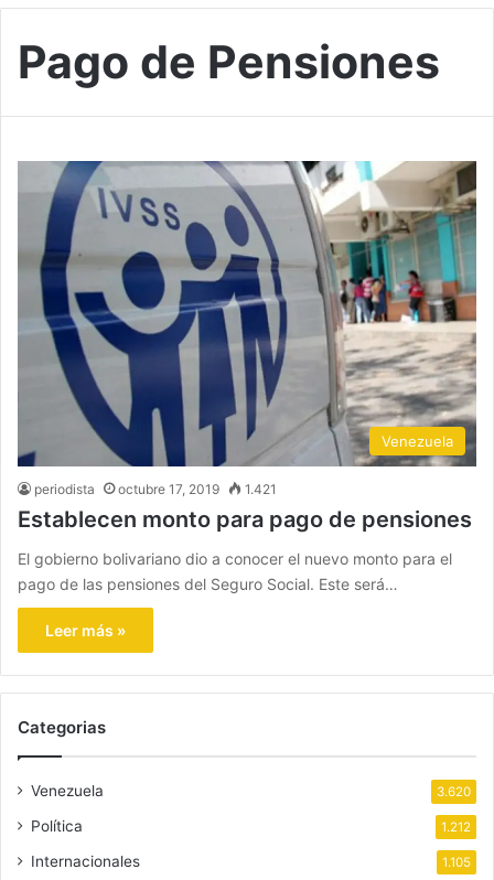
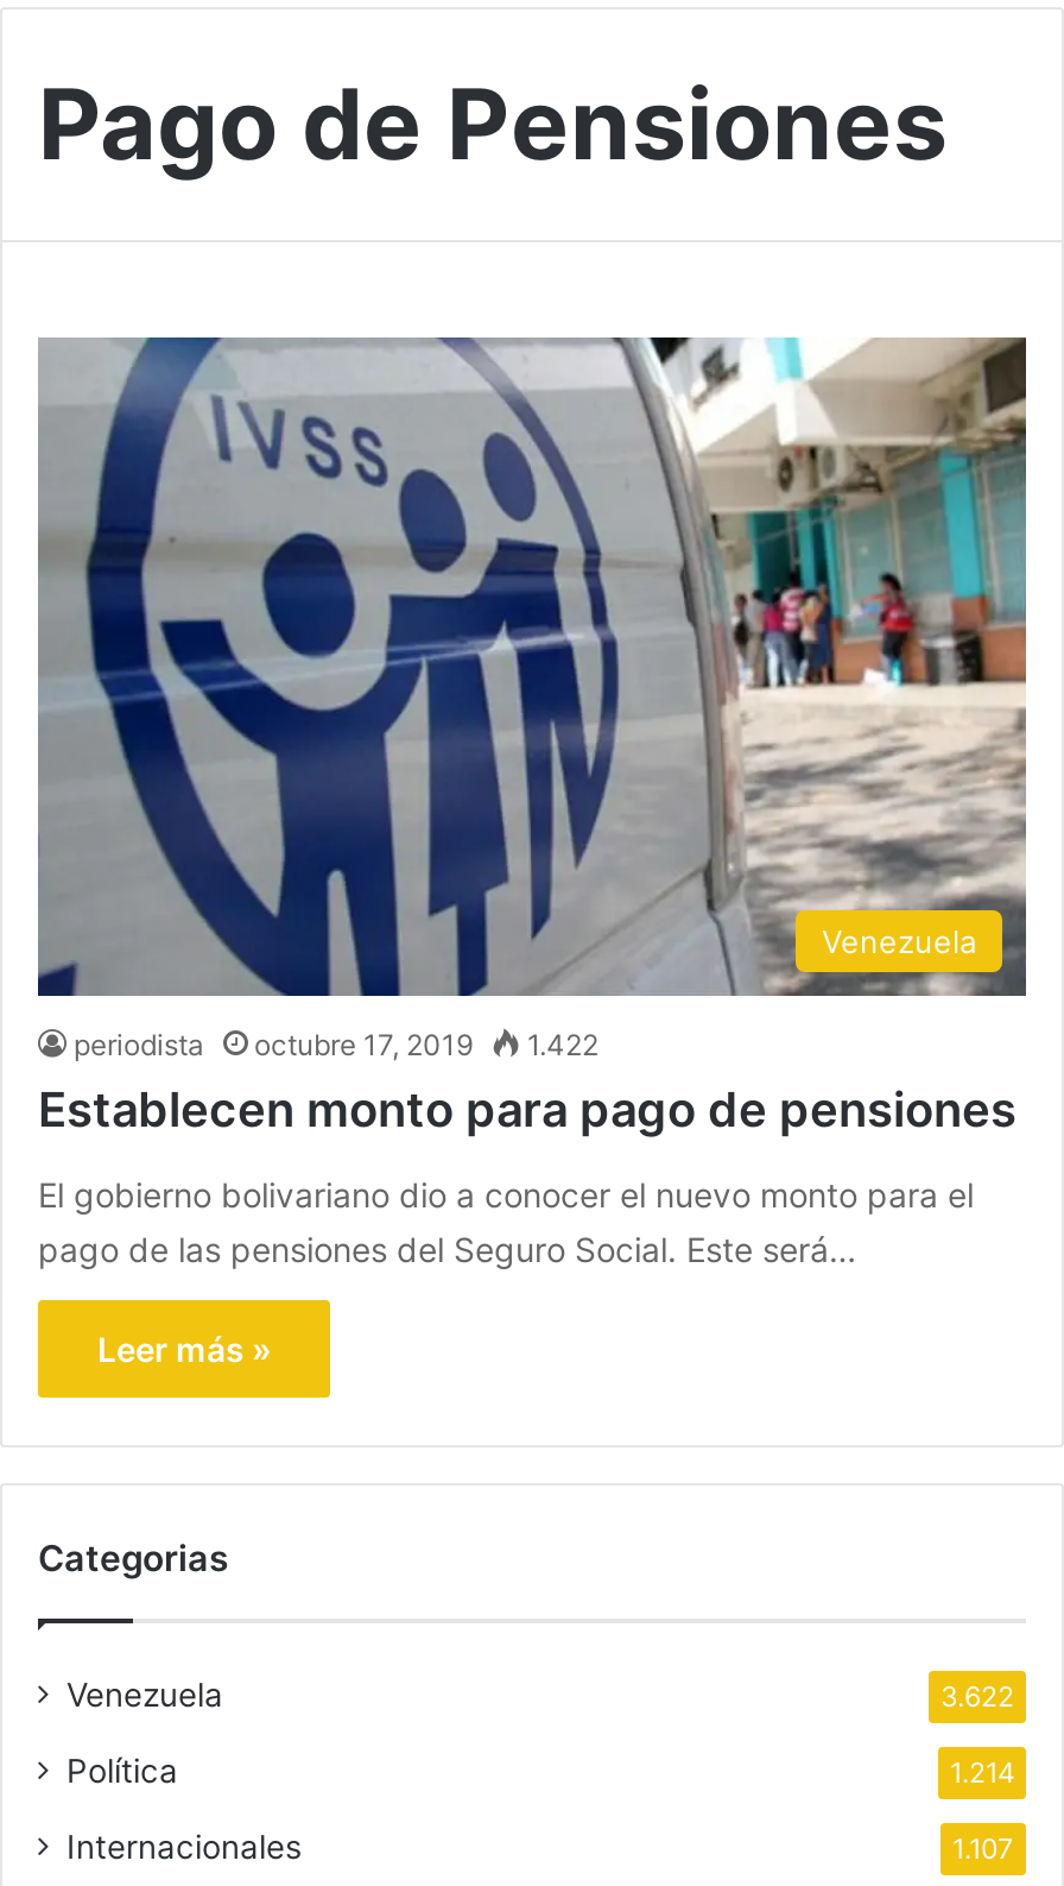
[34,481,277,497] periodista octubre 17, 2019 1.421 -> [74,1027,598,1063] periodista octubre 17, 2019 1.422
[437,784,471,800] 3.620 -> [940,1681,1014,1714] 3.622
[441,819,471,835] 1.212 -> [950,1757,1014,1790] 1.214
[442,855,471,870] 1.105 -> [952,1833,1014,1866] 1.107

